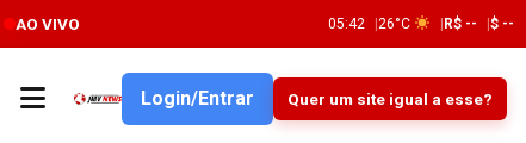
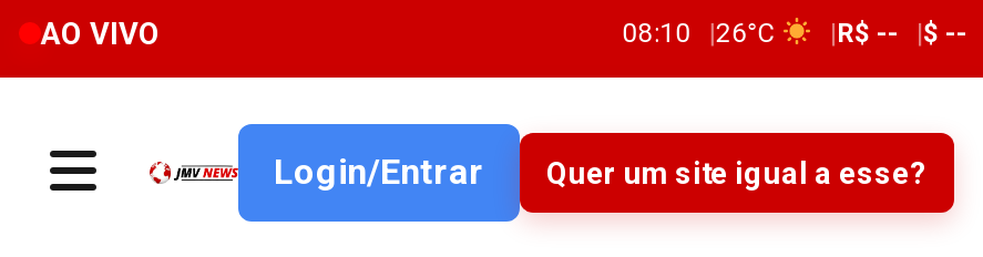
[328,15,365,32] 05:42 -> [622,18,691,49] 08:10

